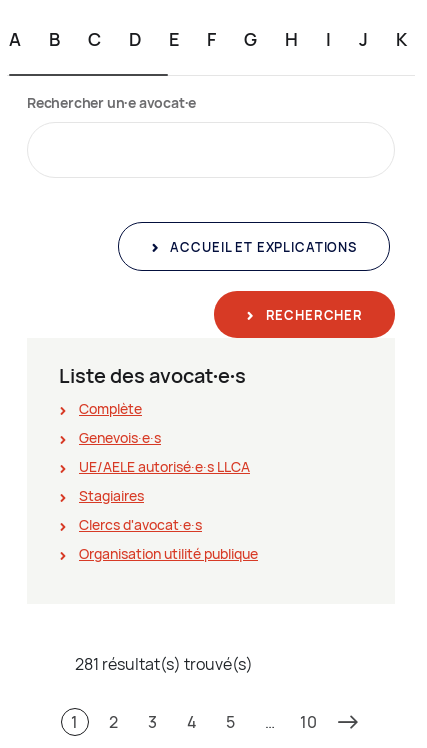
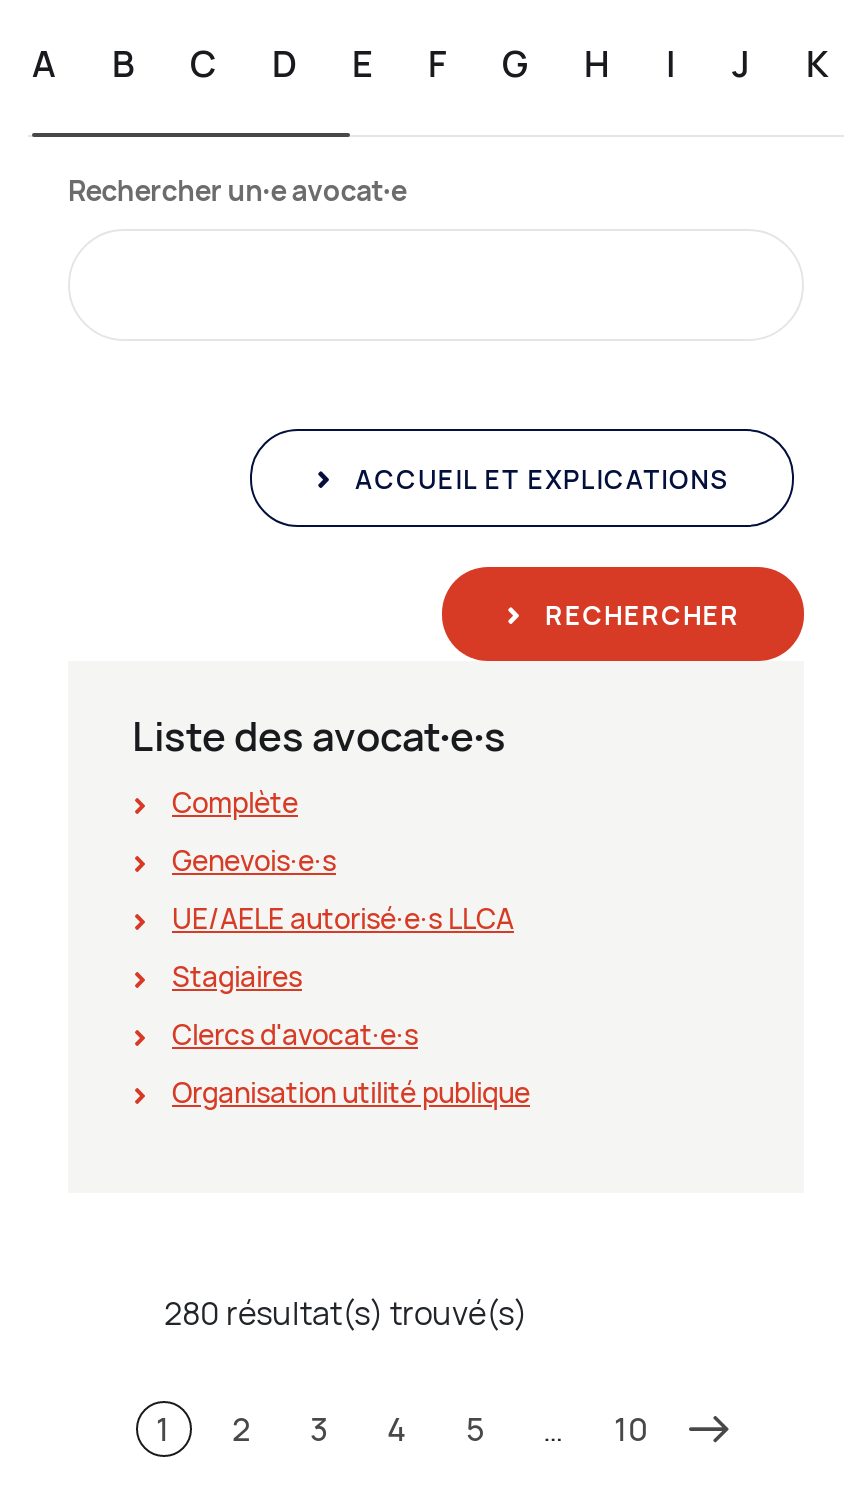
[75,653,253,675] 281 résultat(s) trouvé(s) -> [164,1291,528,1335] 280 résultat(s) trouvé(s)

